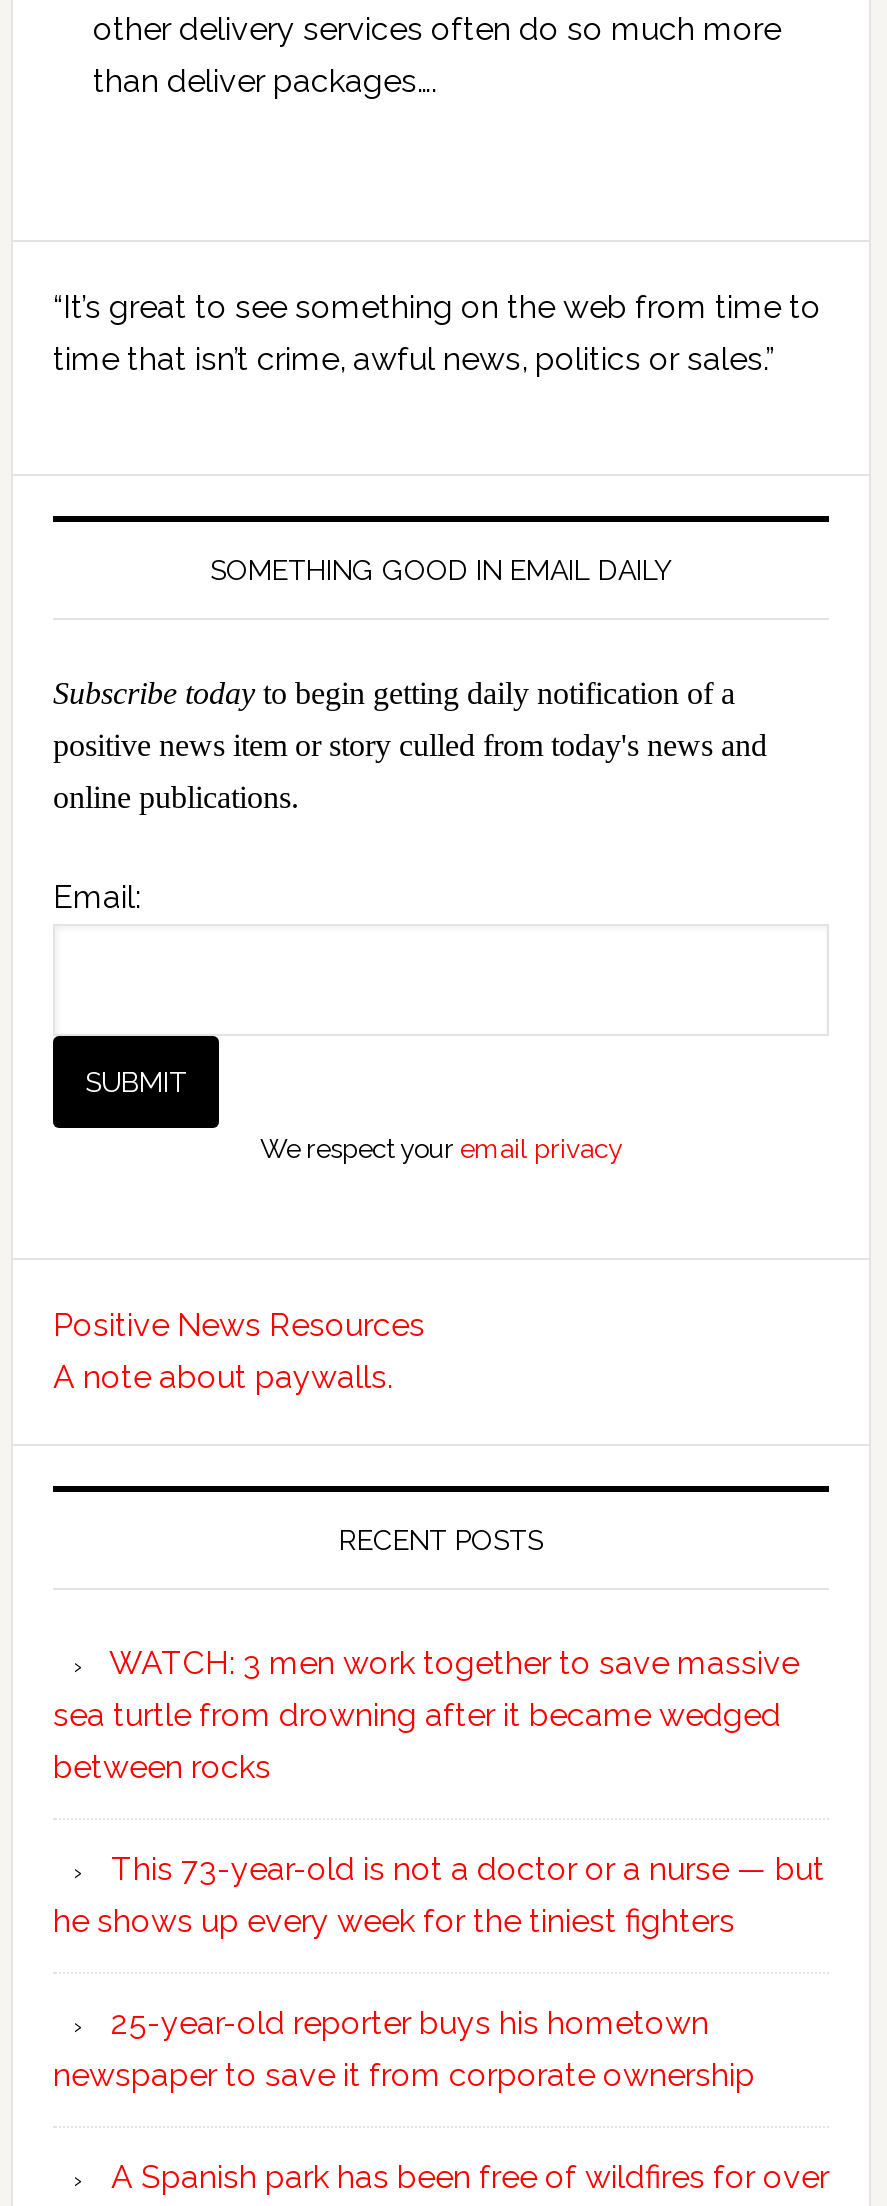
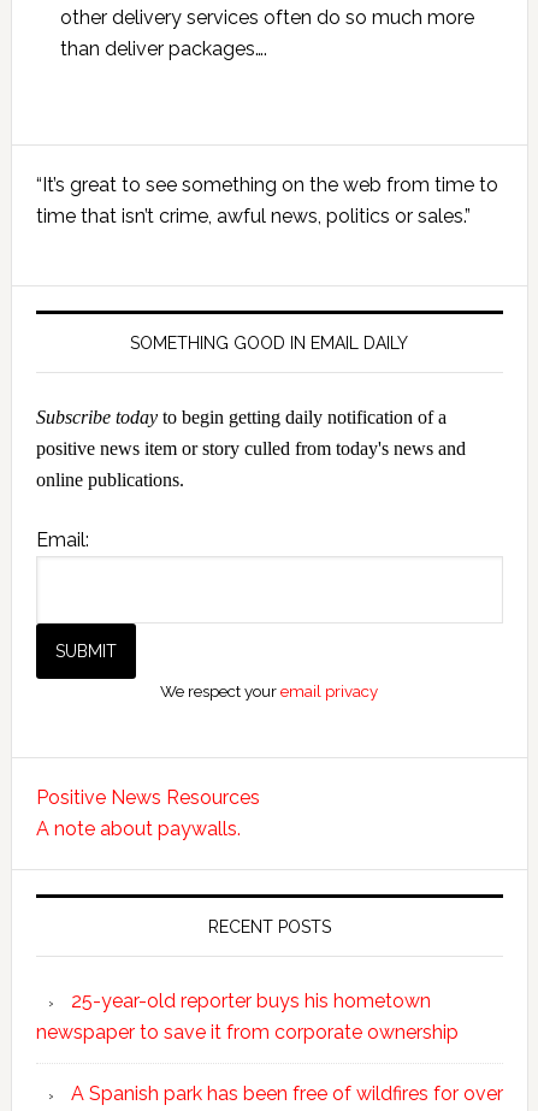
[53,1643,825,1939] WATCH: 3 men work together to save massive | sea turtle from drowning after it became wedged | between rocks | This 73-year-old is not a doctor or a nurse — but | he shows up every week for the tiniest fighters -> none

